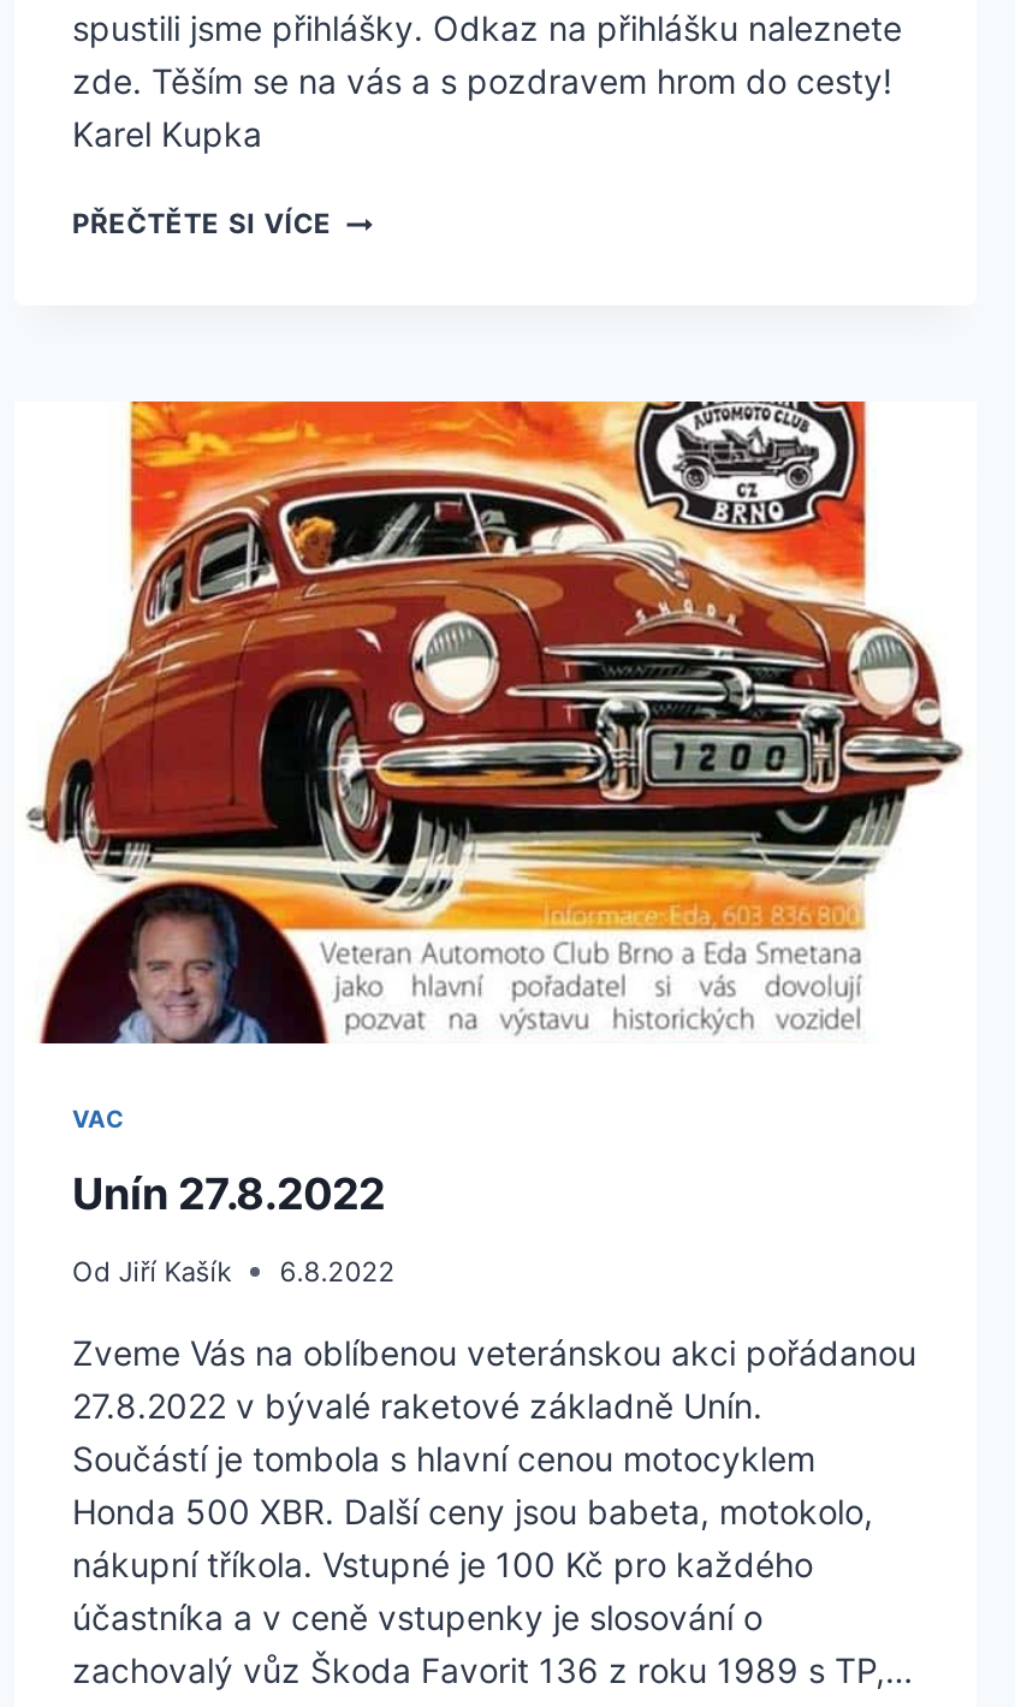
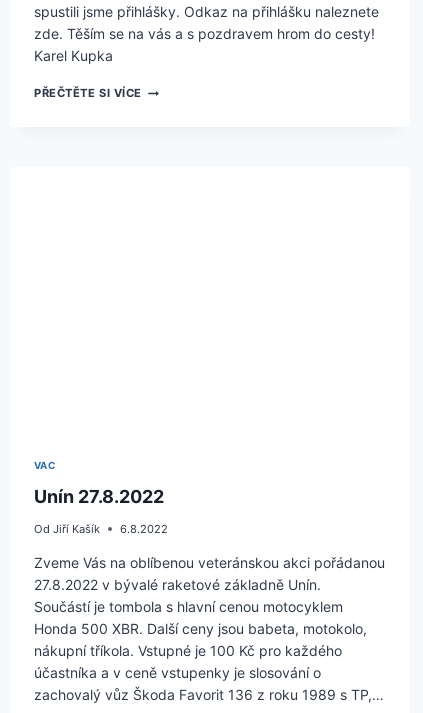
[24,399,964,1046] [image] -> none

